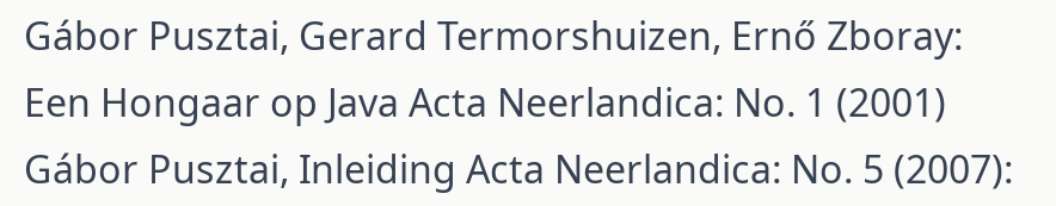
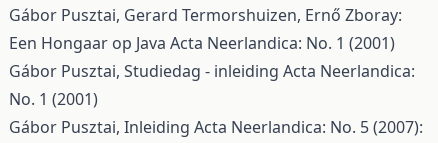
none -> [9,60,415,110] Gábor Pusztai, Studiedag - inleiding Acta Neerlandica: | No. 1 (2001)

